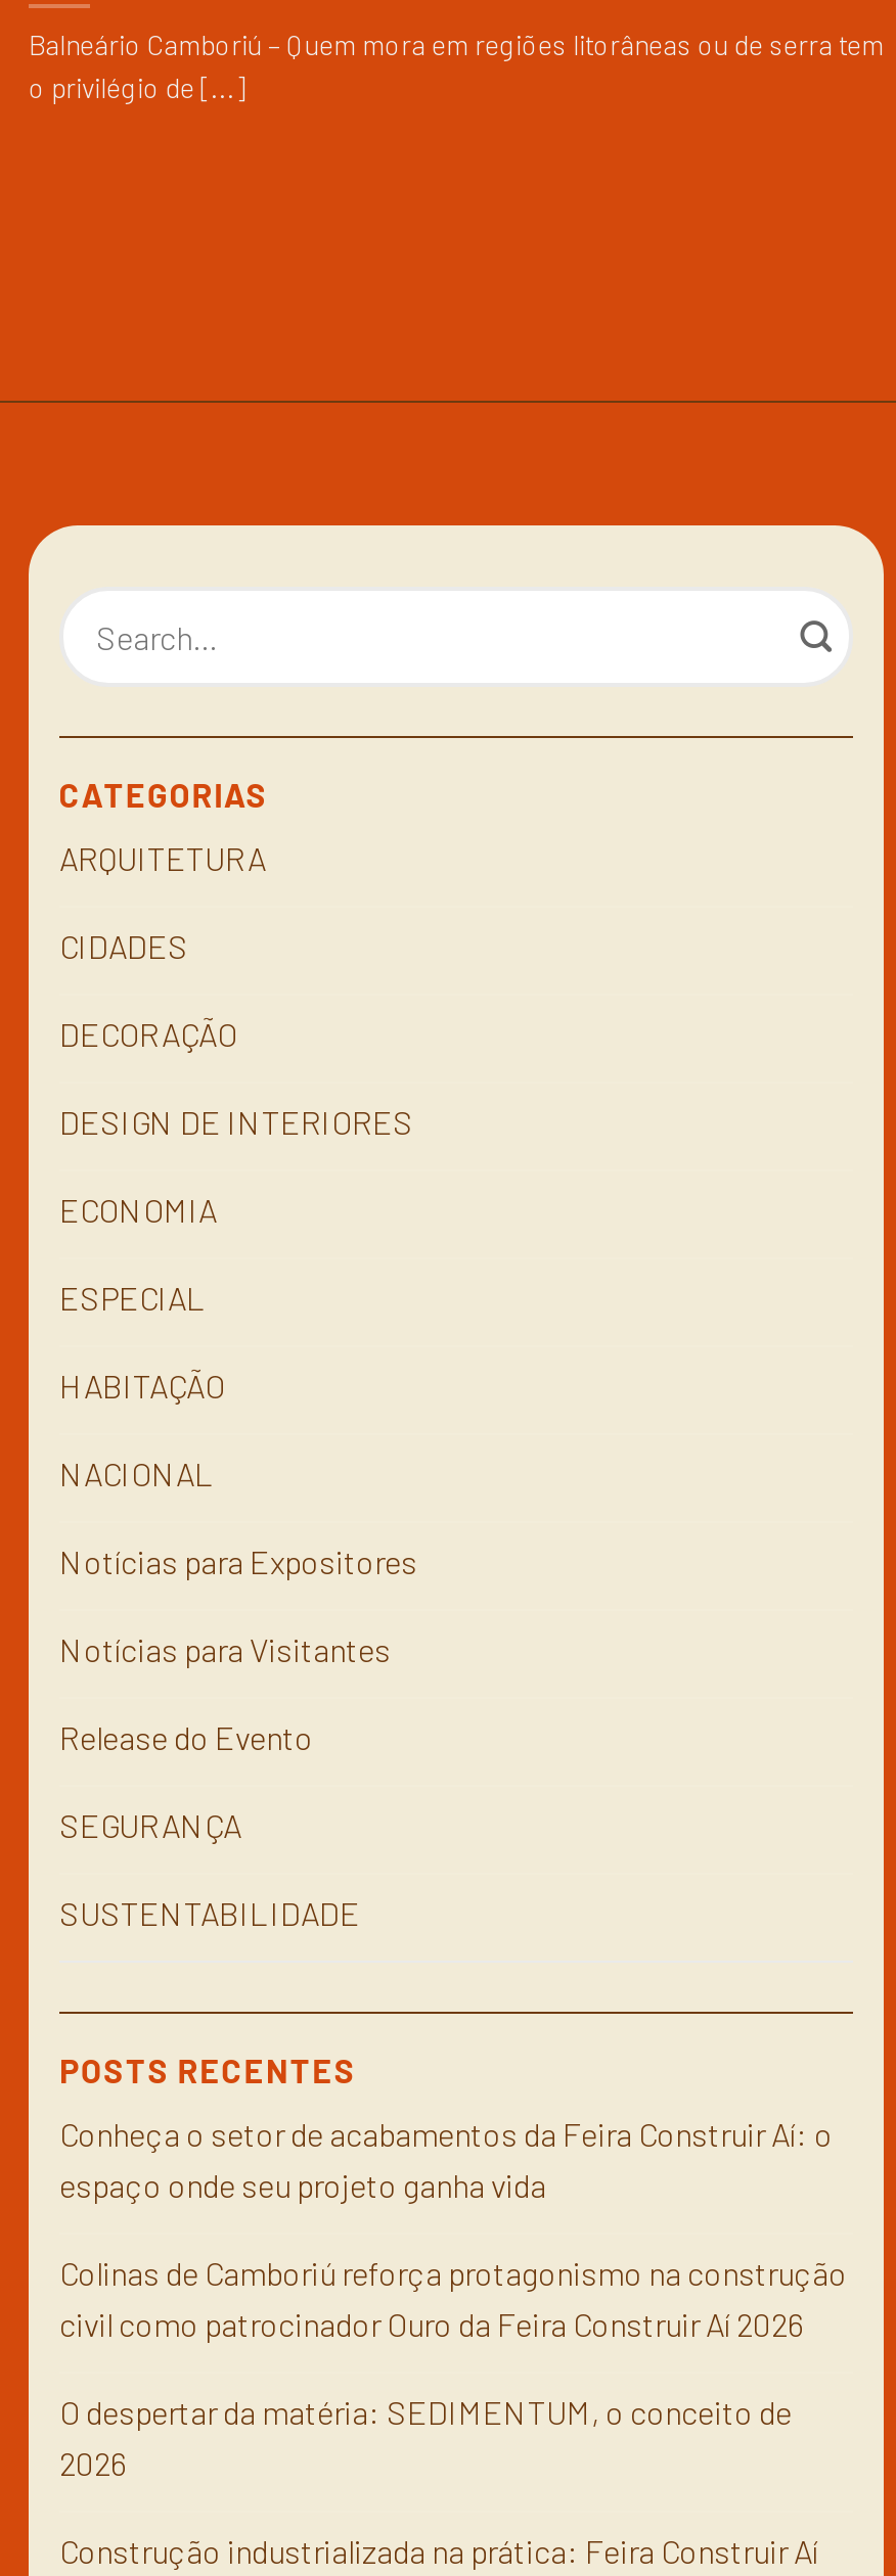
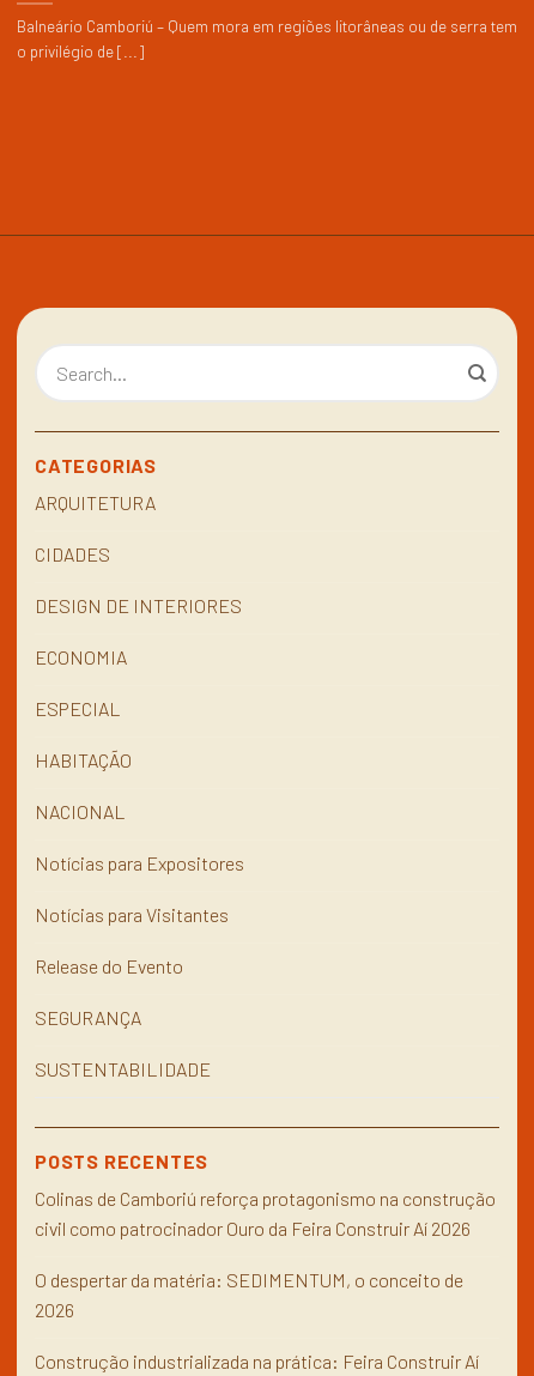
[59,1014,237,1053] DECORAÇÃO -> none
[59,2114,833,2204] Conheça o setor de acabamentos da Feira Construir Aí: o | espaço onde seu projeto ganha vida -> none

